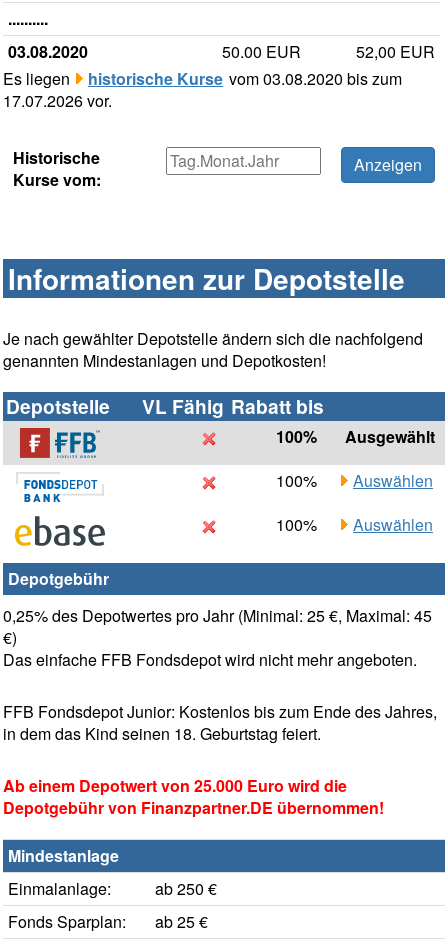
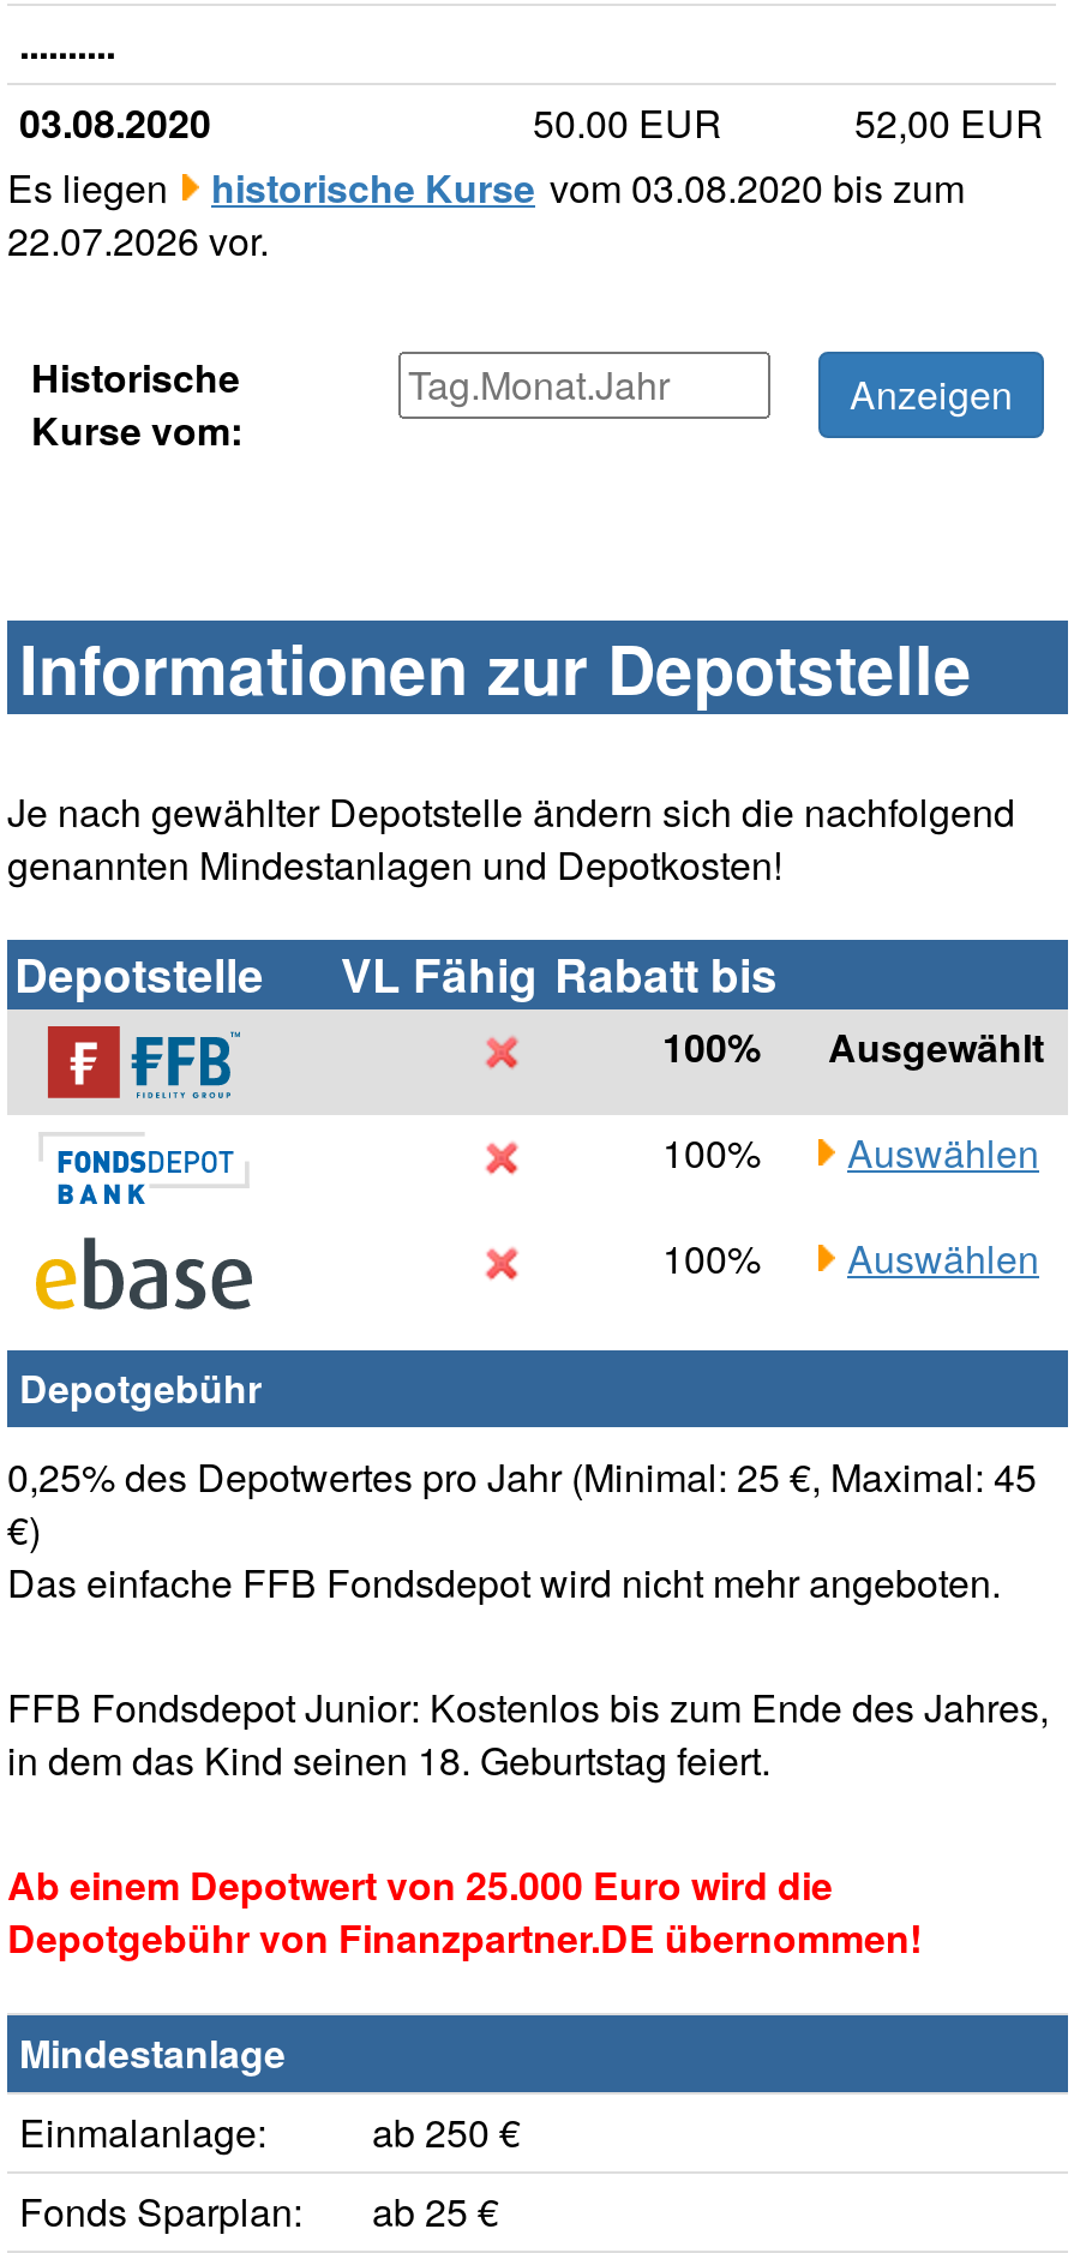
[3,89,112,112] 17.07.2026 vor. -> [7,213,269,269] 22.07.2026 vor.

